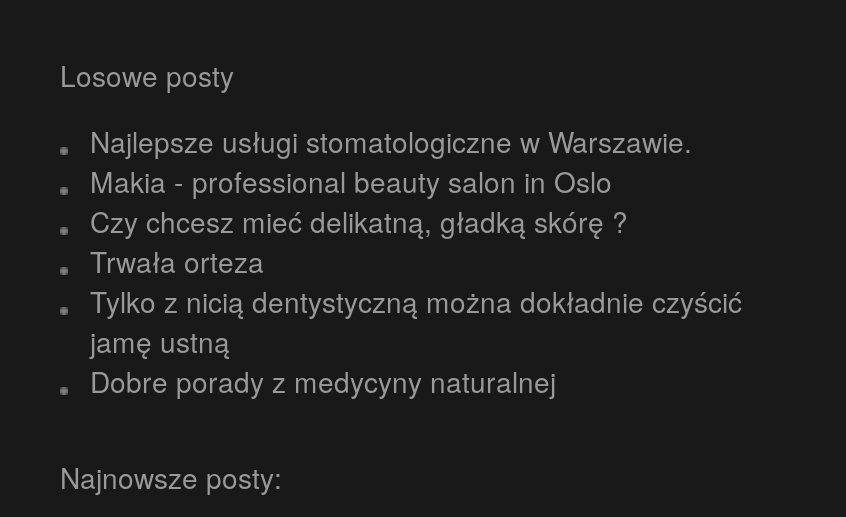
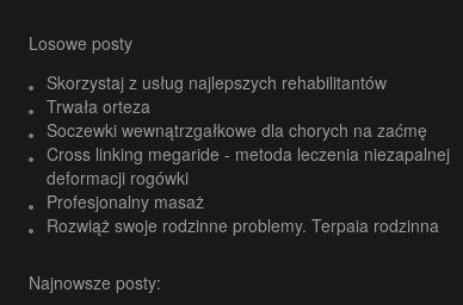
[90,121,692,241] Najlepsze usługi stomatologiczne w Warszawie. | Makia - professional beauty salon in Oslo | Czy chcesz mieć delikatną, gładką skórę ? -> [47,70,387,94] Skorzystaj z usług najlepszych rehabilitantów
moved [90,241,264,281] -> [47,94,150,118]: Trwała orteza
[90,281,742,401] Tylko z nicią dentystyczną można dokładnie czyścić | jamę ustną | Dobre porady z medycyny naturalnej -> [47,118,450,237] Soczewki wewnątrzgałkowe dla chorych na zaćmę | Cross linking megaride - metoda leczenia niezapalnej | deformacji rogówki | Profesjonalny masaż | Rozwiąż swoje rodzinne problemy. Terpaia rodzinna

